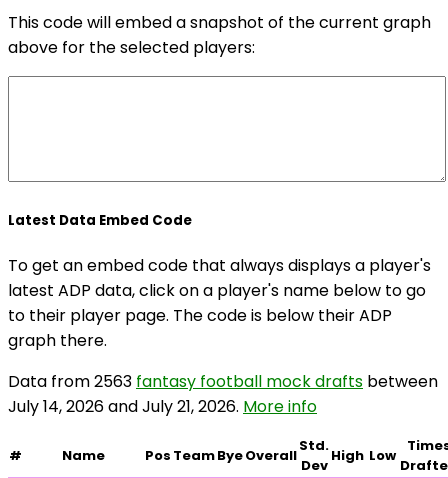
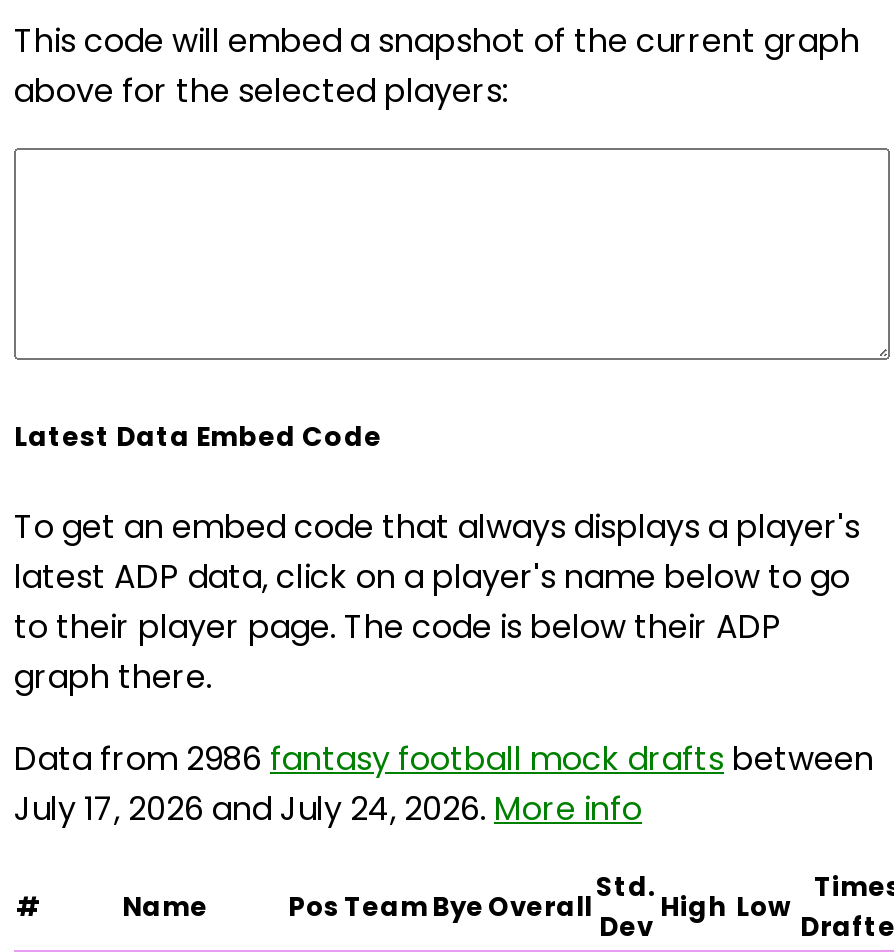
[8,370,438,393] Data from 2563 fantasy football mock drafts between -> [14,737,874,783] Data from 2986 fantasy football mock drafts between
[8,395,317,418] July 14, 2026 and July 21, 2026. More info -> [14,787,642,833] July 17, 2026 and July 24, 2026. More info

